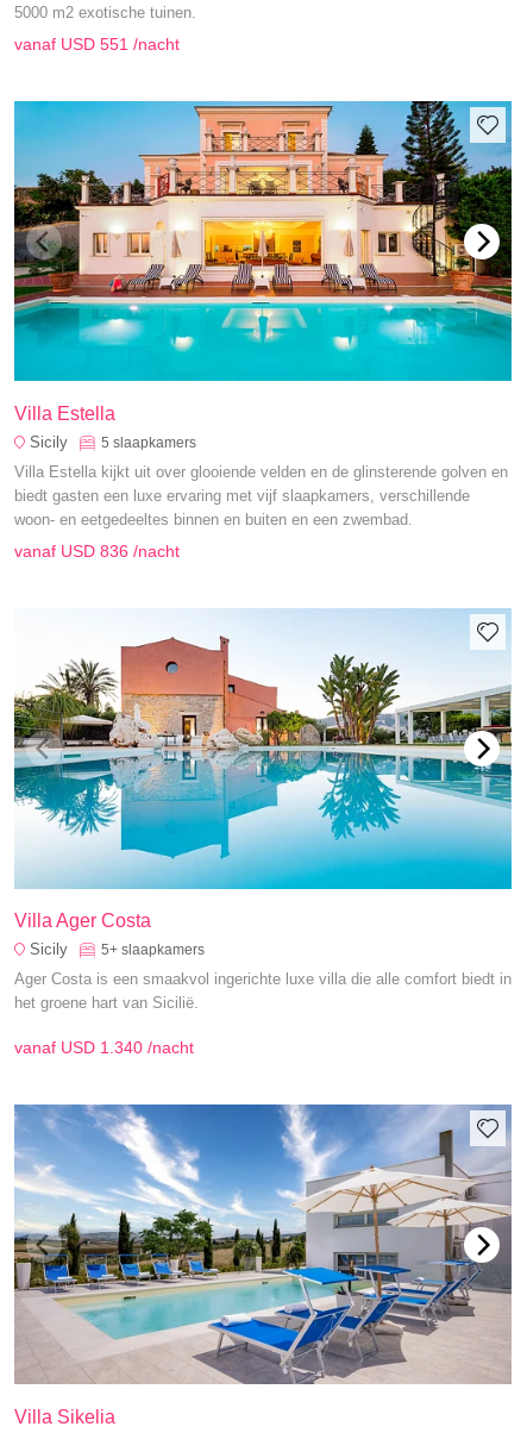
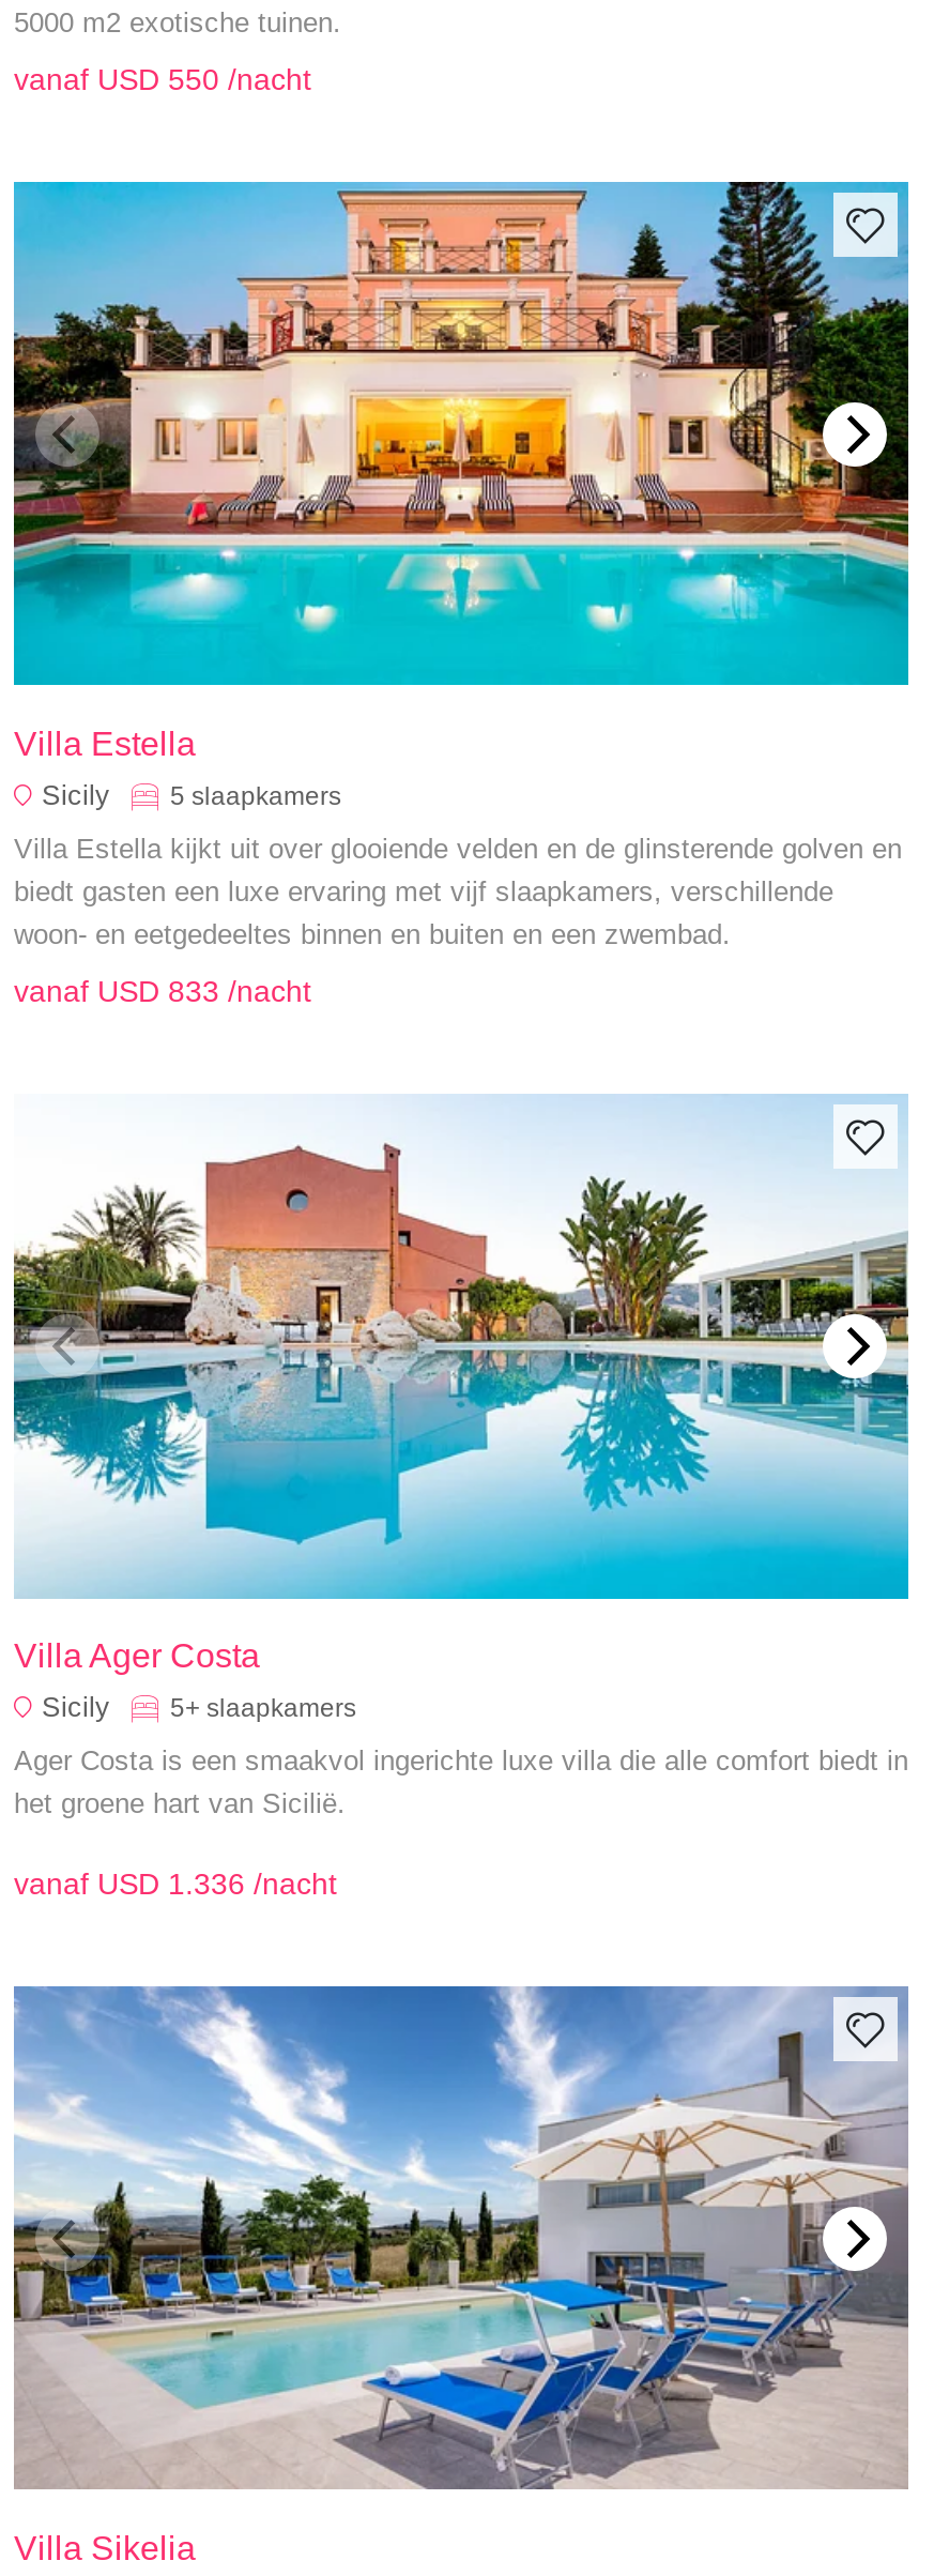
[14,34,180,53] vanaf USD 551 /nacht -> [14,62,311,96] vanaf USD 550 /nacht
[14,542,180,561] vanaf USD 836 /nacht -> [14,974,311,1008] vanaf USD 833 /nacht
[14,1038,194,1057] vanaf USD 1.340 /nacht -> [14,1866,337,1900] vanaf USD 1.336 /nacht

